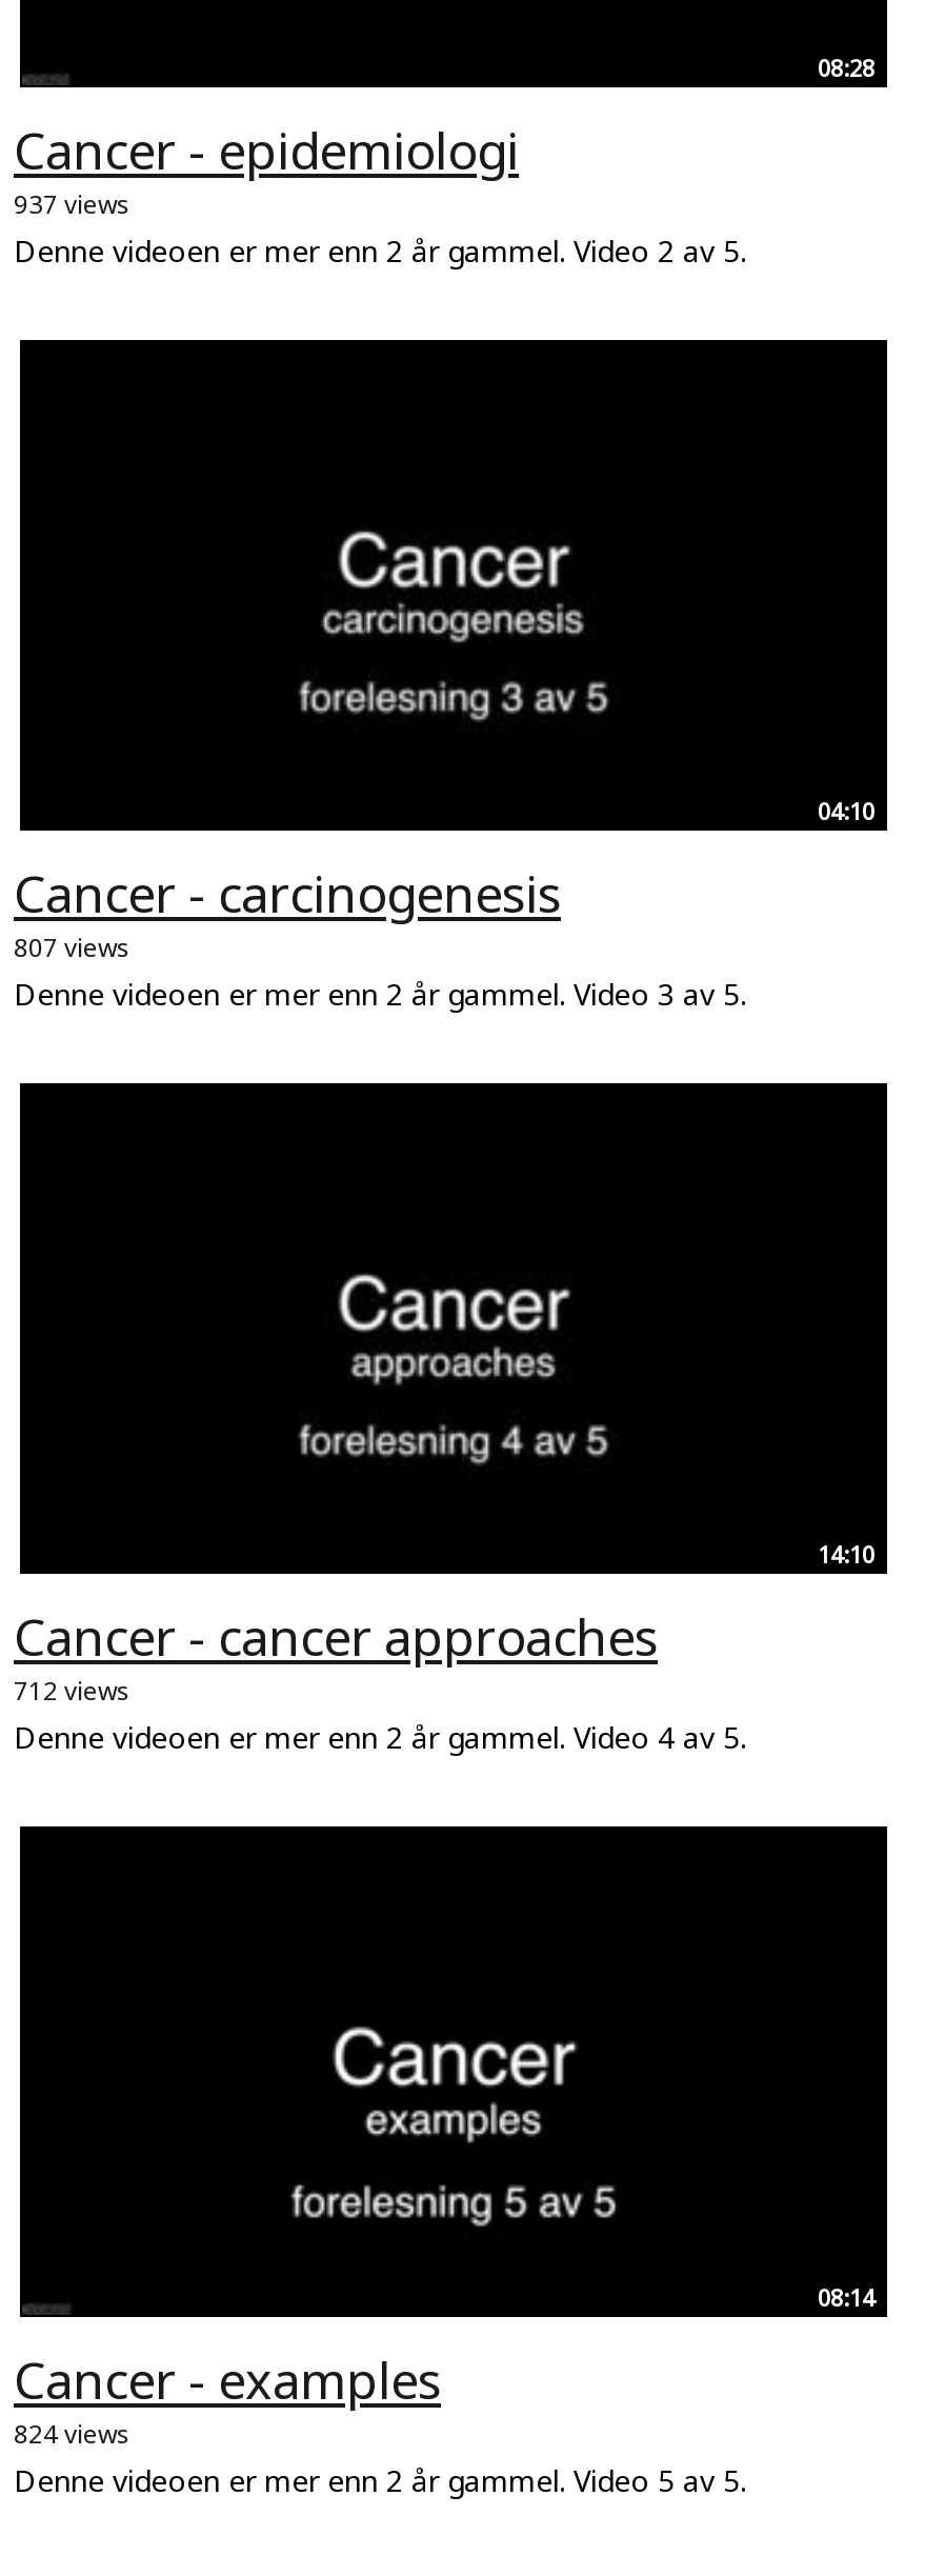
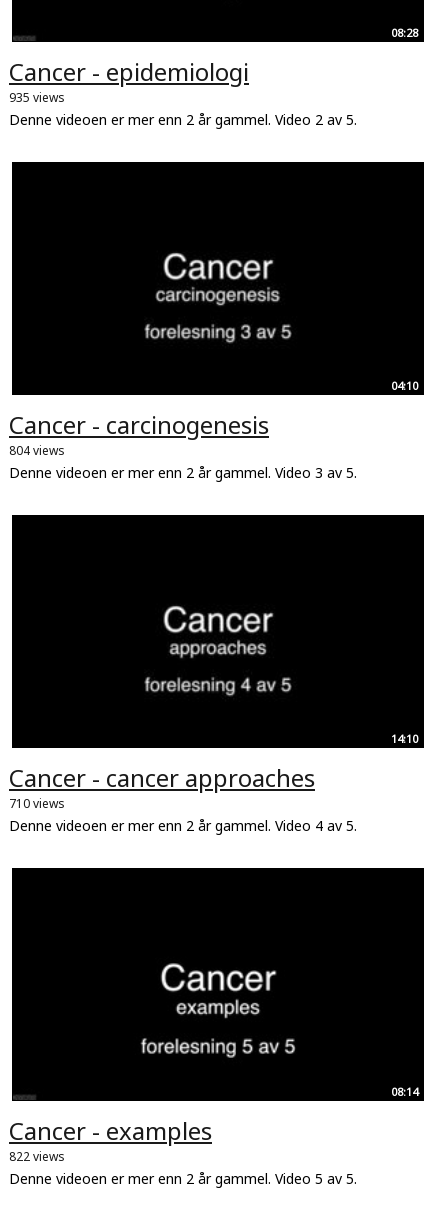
[14,187,132,222] 937 views -> [9,89,65,106] 935 views
[14,930,132,966] 807 views -> [9,442,65,459] 804 views
[14,1673,132,1709] 712 views -> [9,795,65,812] 710 views
[14,2416,132,2452] 824 views -> [9,1148,65,1165] 822 views

